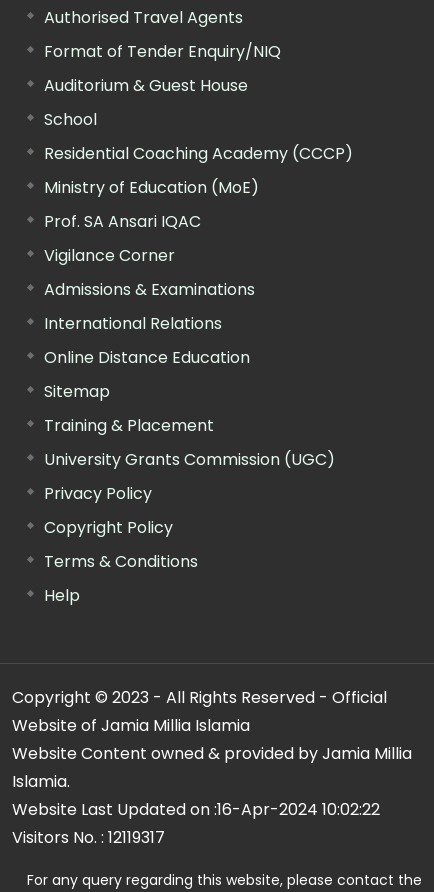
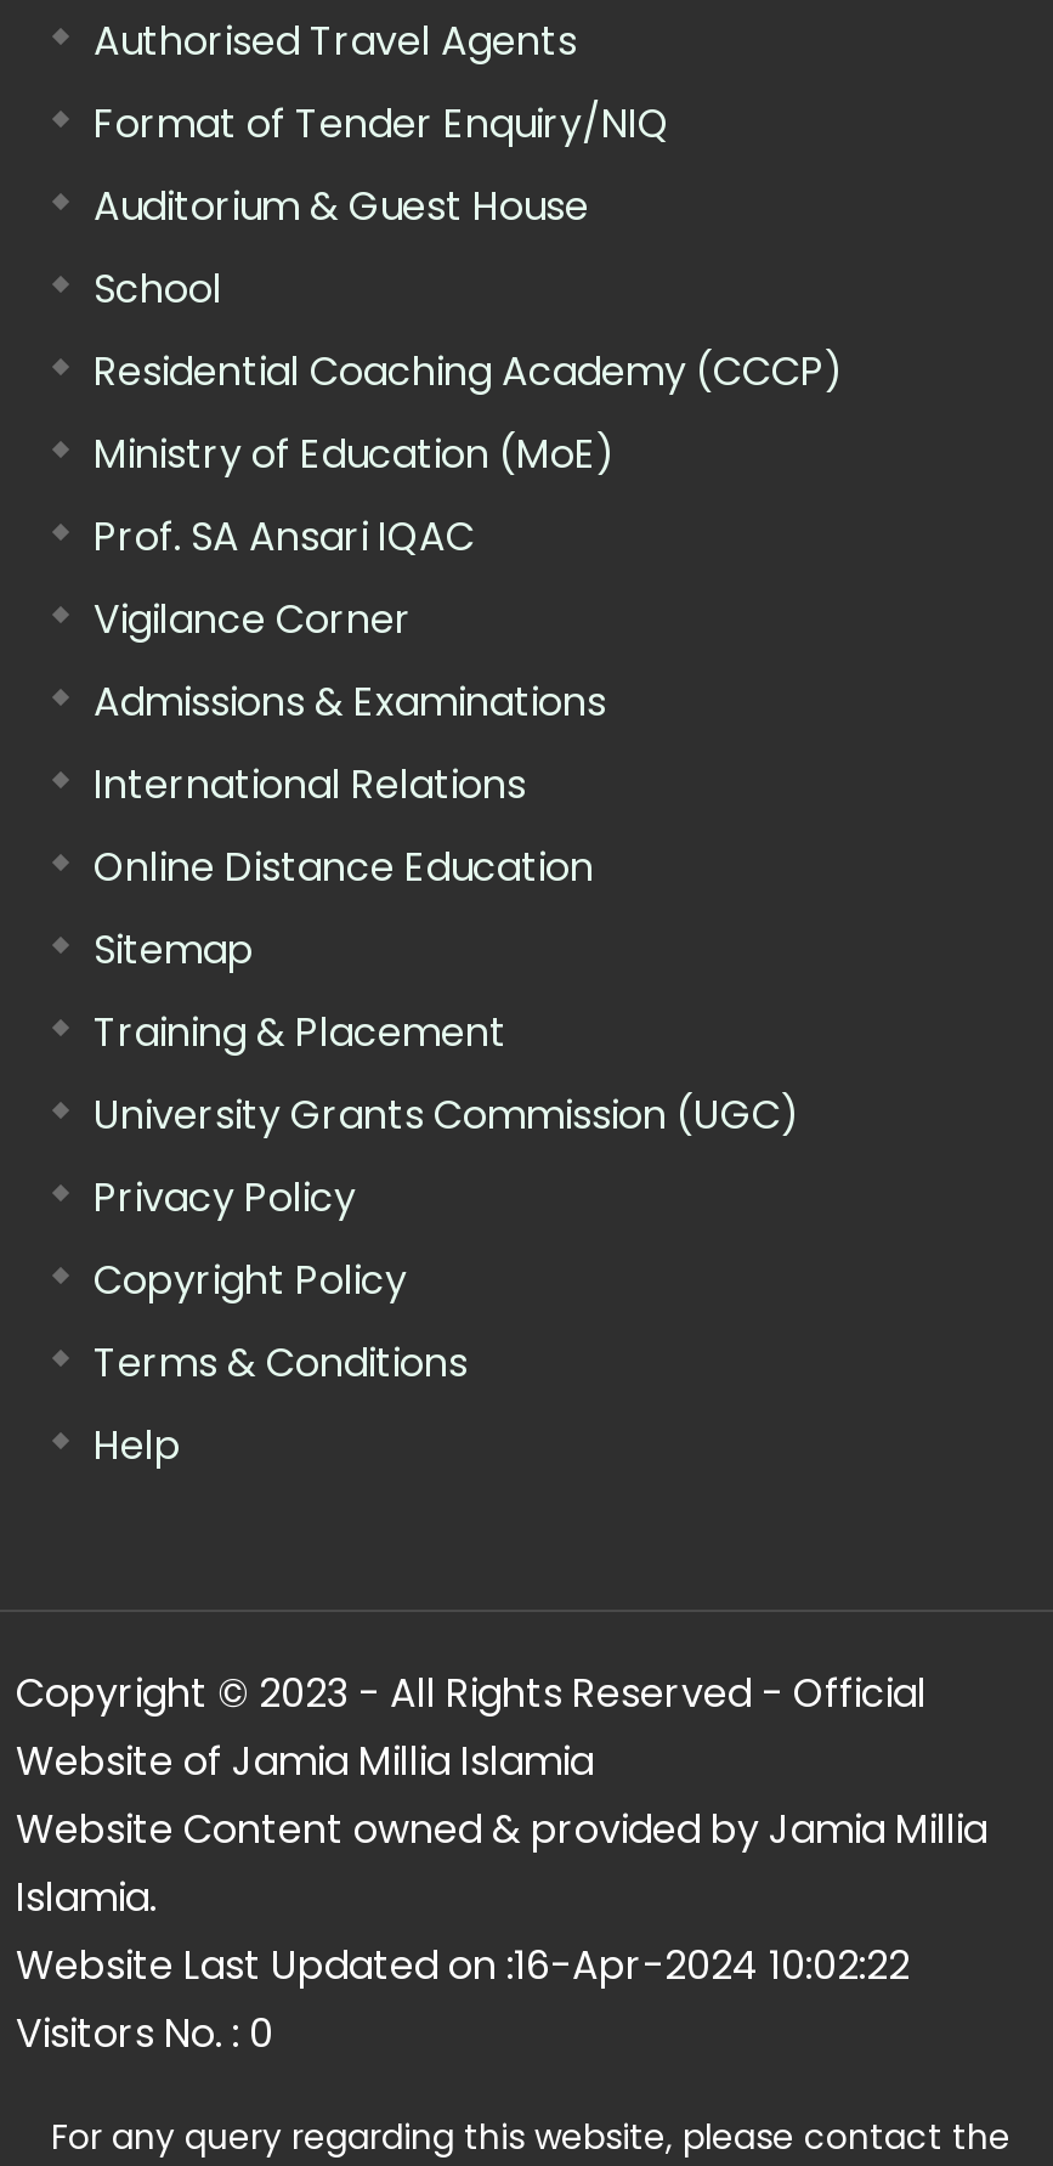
[12,826,165,849] Visitors No. : 12119317 -> [16,2005,273,2061] Visitors No. : 0

